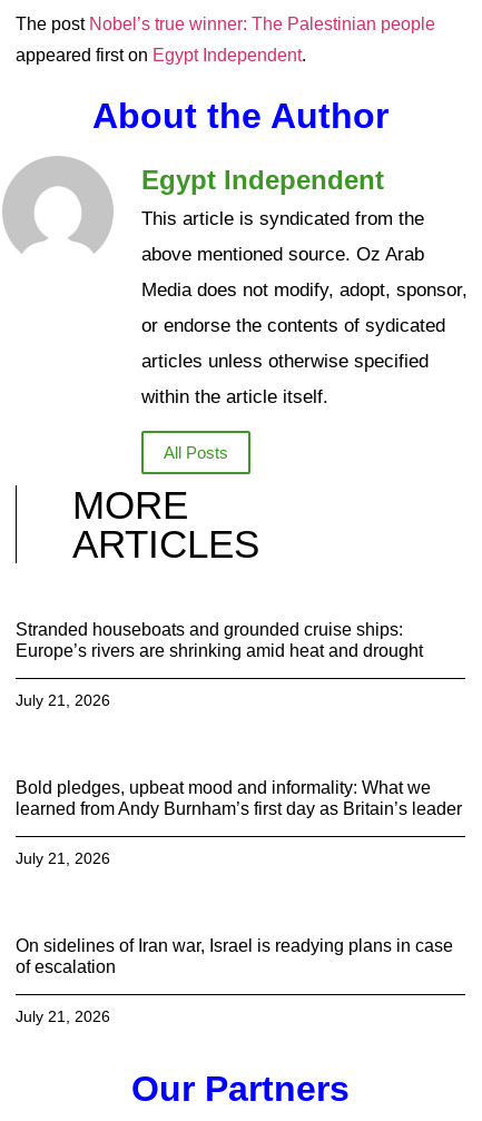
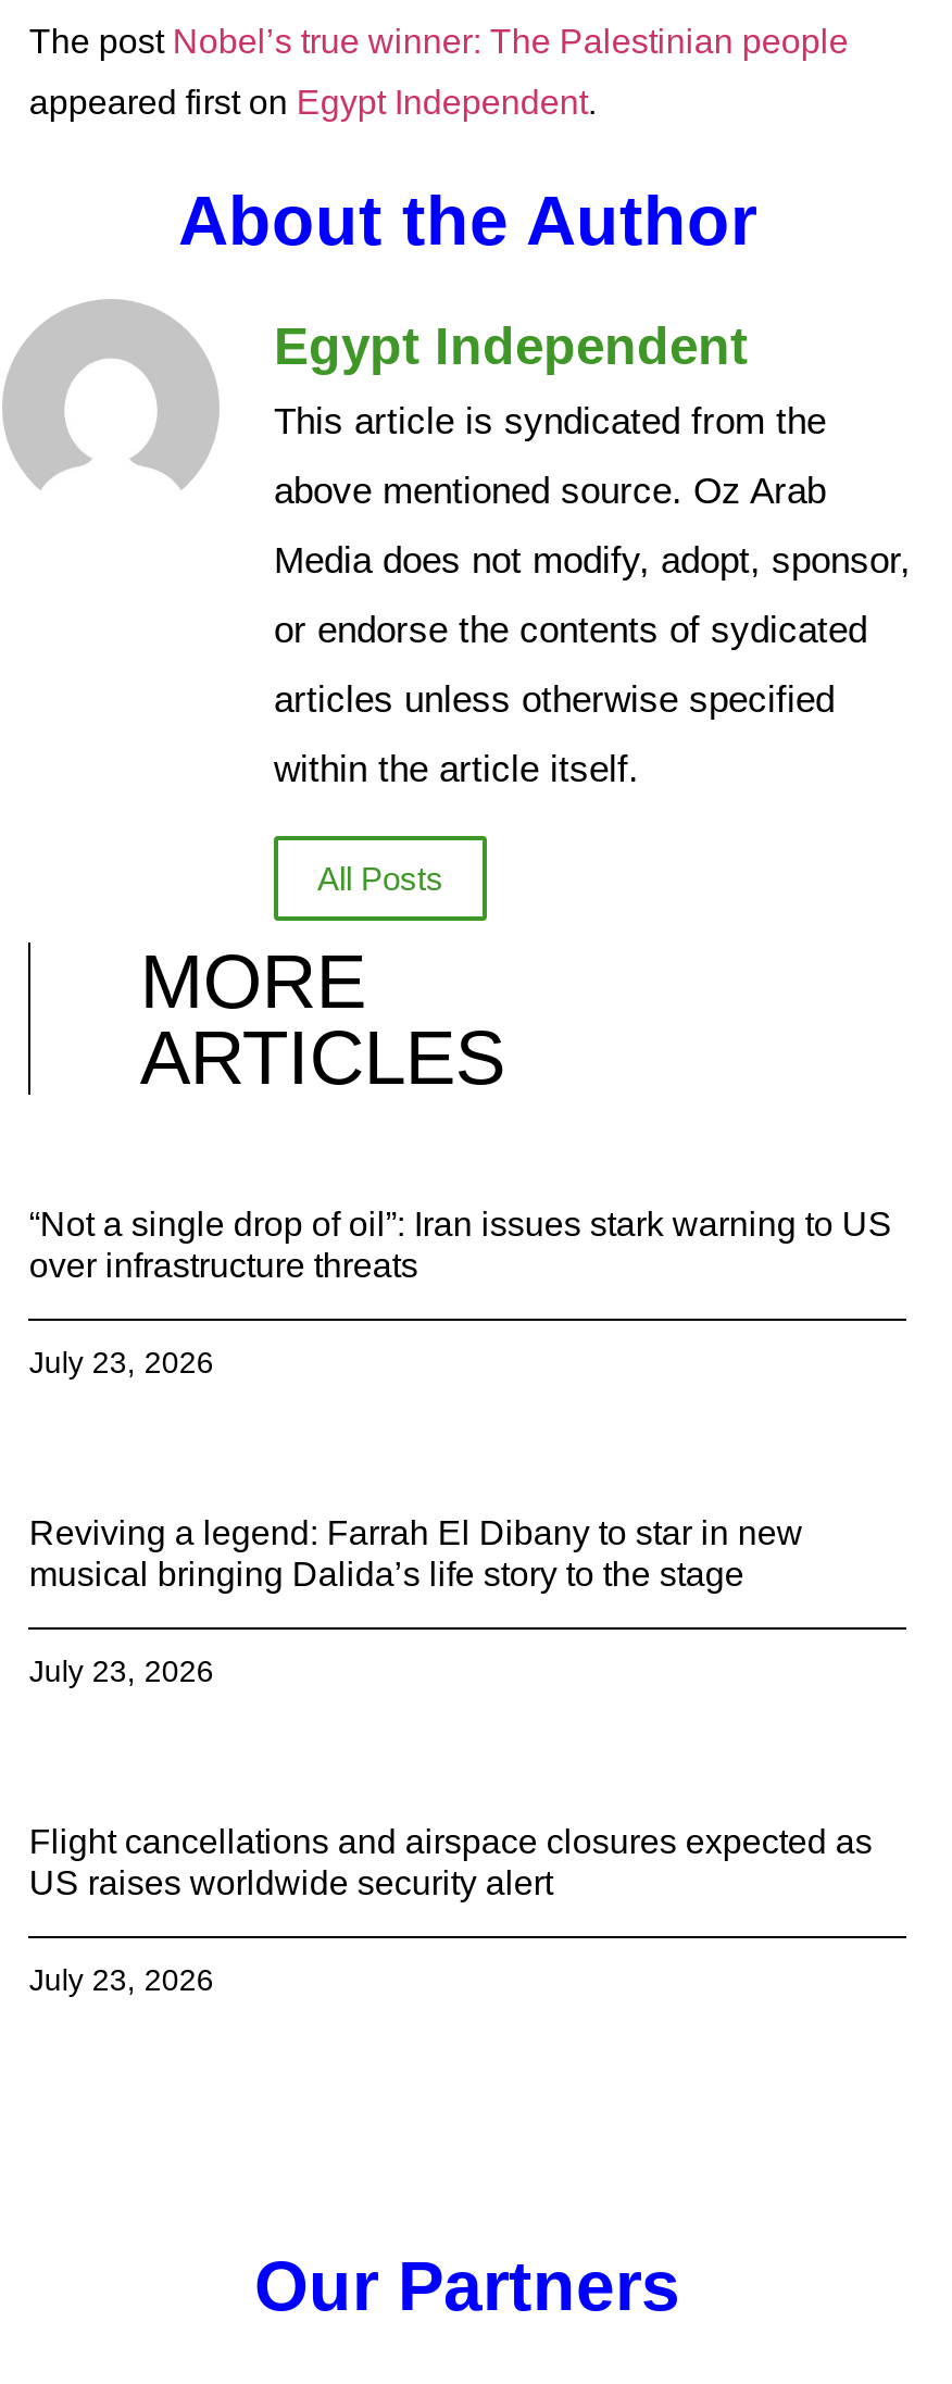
[16,620,423,660] Stranded houseboats and grounded cruise ships: | Europe’s rivers are shrinking amid heat and drought -> [29,1205,892,1283] “Not a single drop of oil”: Iran issues stark warning to US | over infrastructure threats
[16,691,111,709] July 21, 2026 -> [29,1344,214,1379] July 23, 2026
[16,778,462,818] Bold pledges, upbeat mood and informality: What we | learned from Andy Burnham’s first day as Britain’s leader -> [29,1514,803,1592] Reviving a legend: Farrah El Dibany to star in new | musical bringing Dalida’s life story to the stage
[16,849,111,867] July 21, 2026 -> [29,1653,214,1688] July 23, 2026
[16,936,454,976] On sidelines of Iran war, Israel is readying plans in case | of escalation -> [29,1823,872,1901] Flight cancellations and airspace closures expected as | US raises worldwide security alert
[16,1007,111,1025] July 21, 2026 -> [29,1962,214,1997] July 23, 2026

